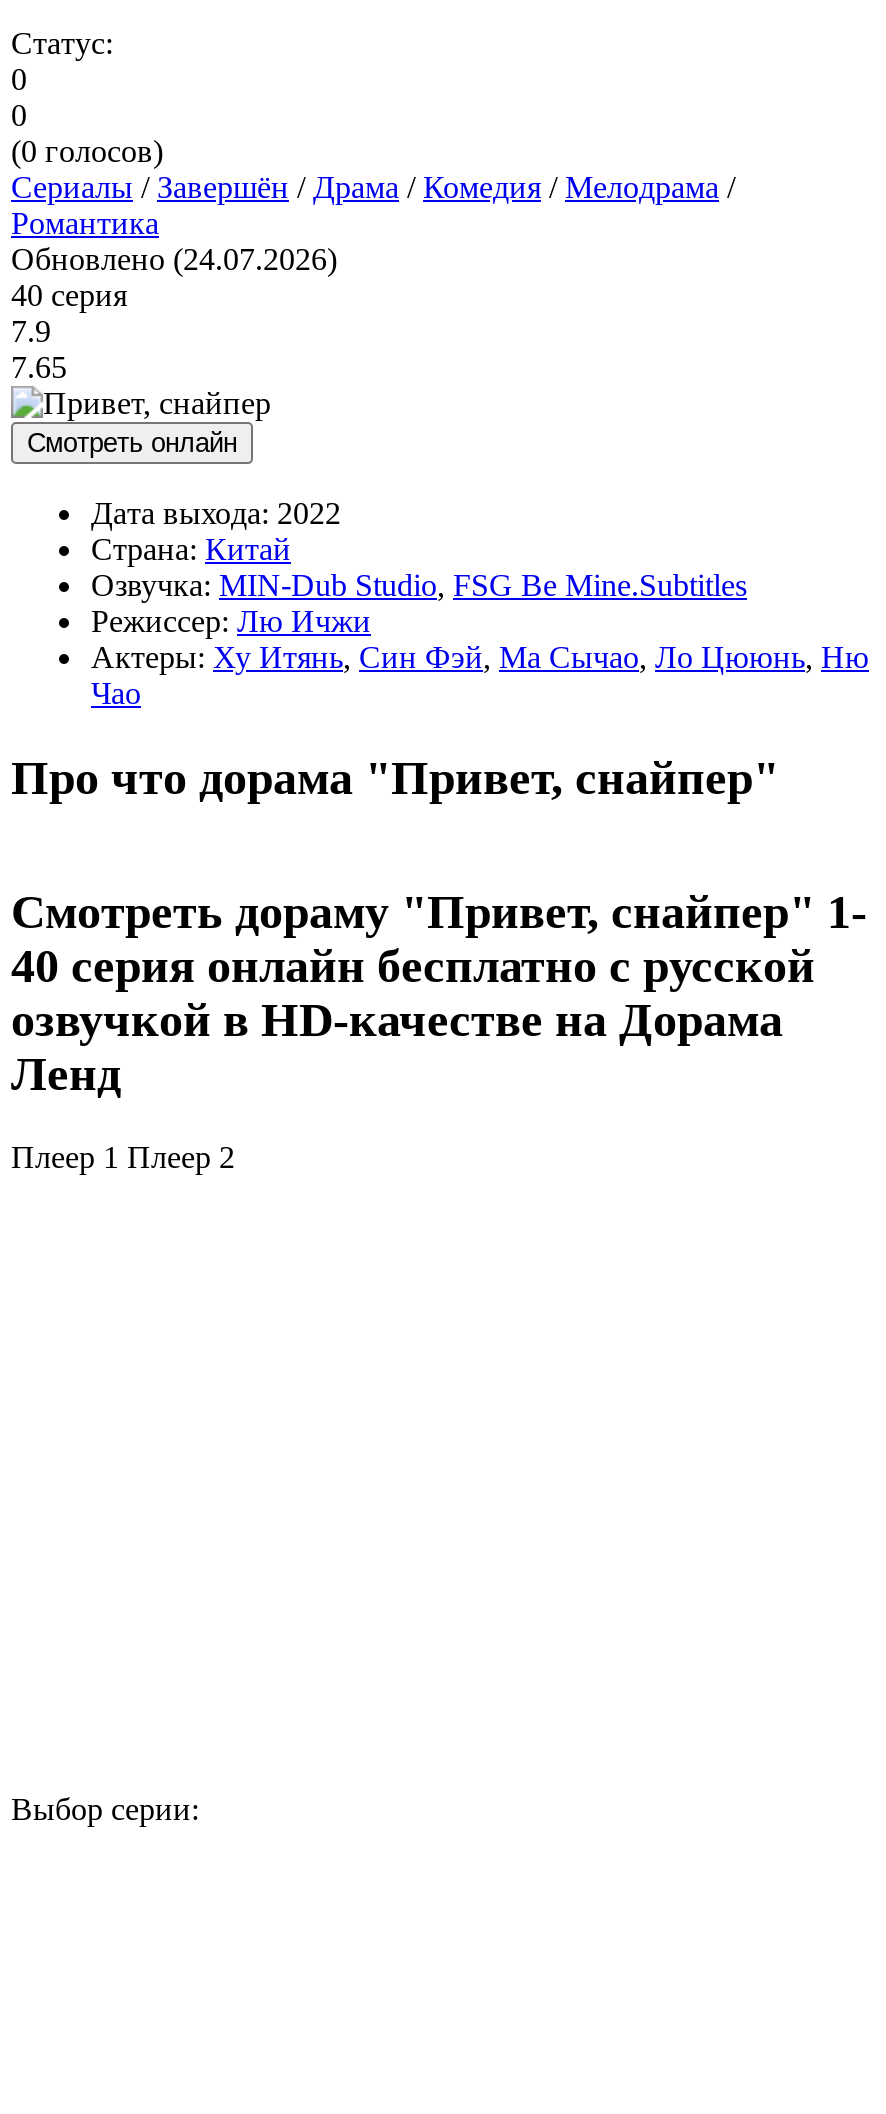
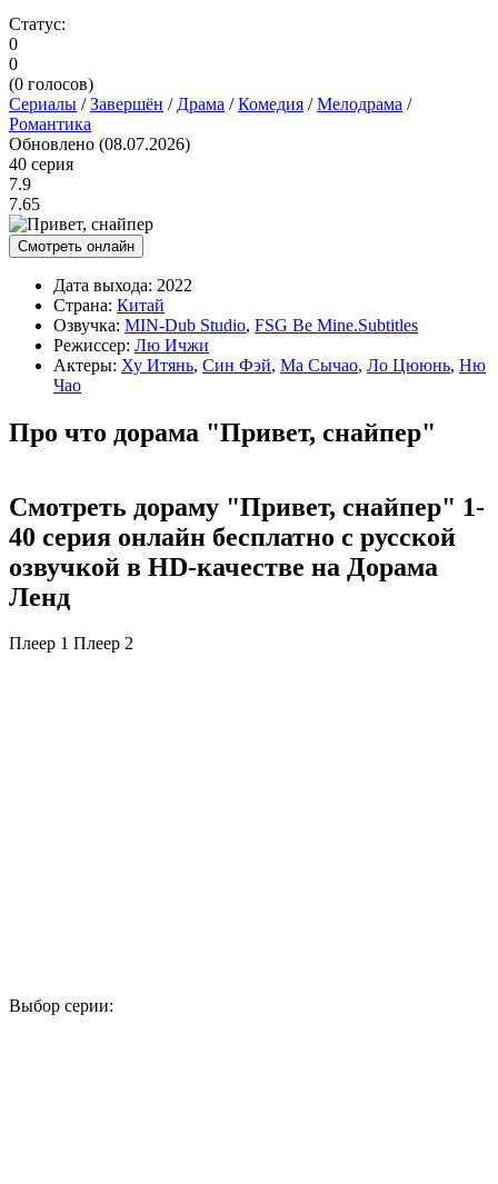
[11,242,337,276] Обновлено (24.07.2026) -> [9,134,190,153] Обновлено (08.07.2026)

